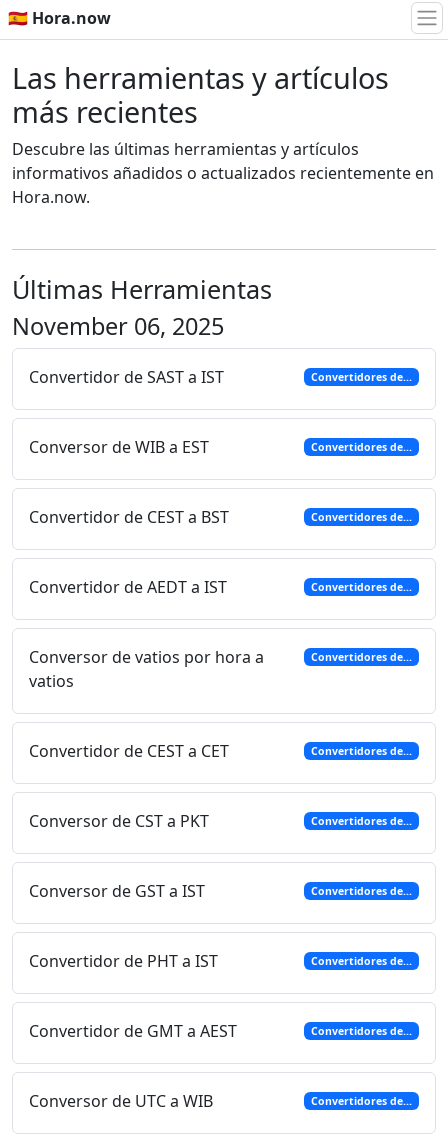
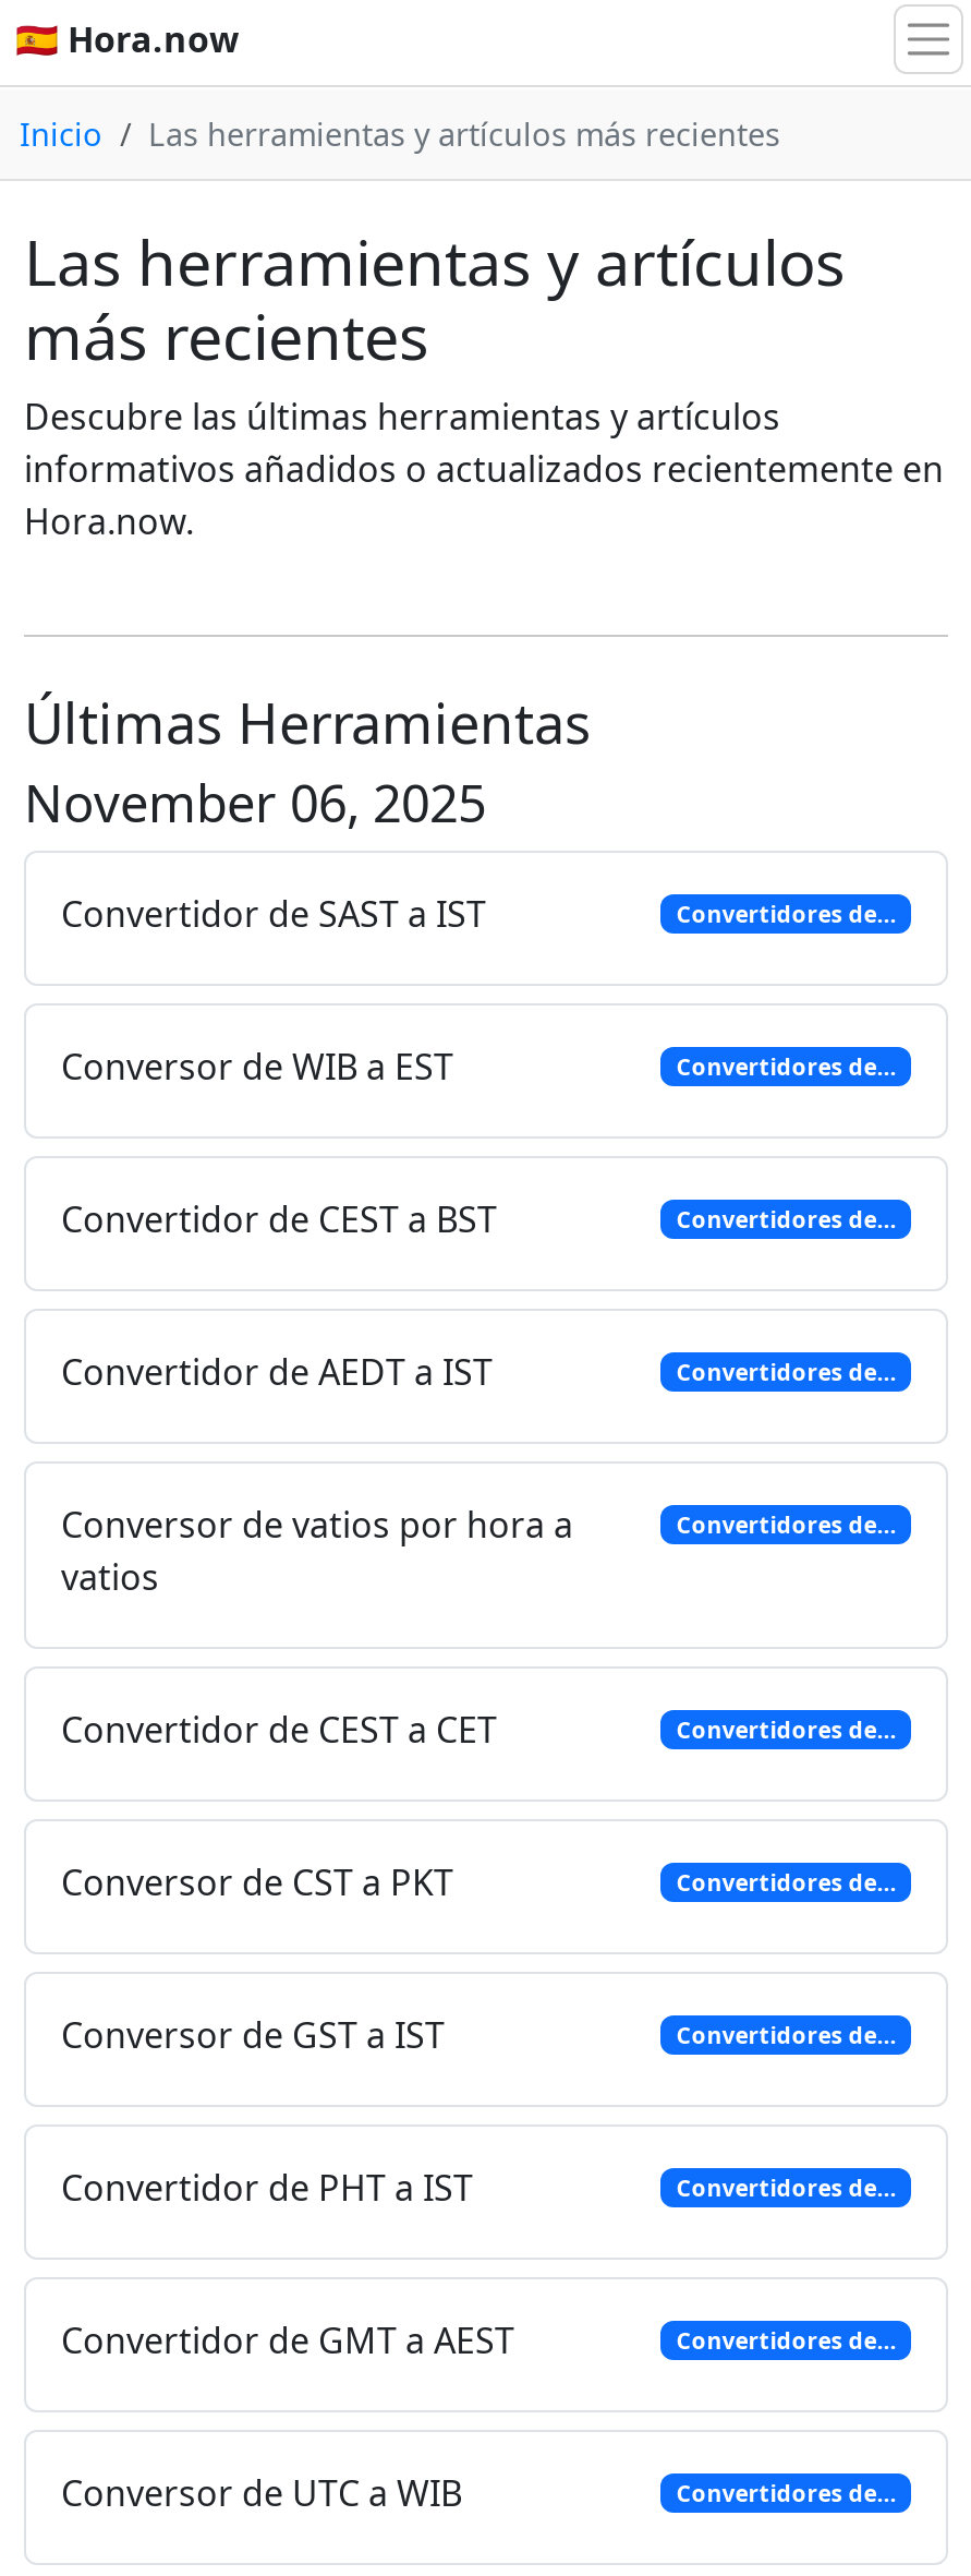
none -> [20,113,780,155] Inicio | Las herramientas y artículos más recientes

